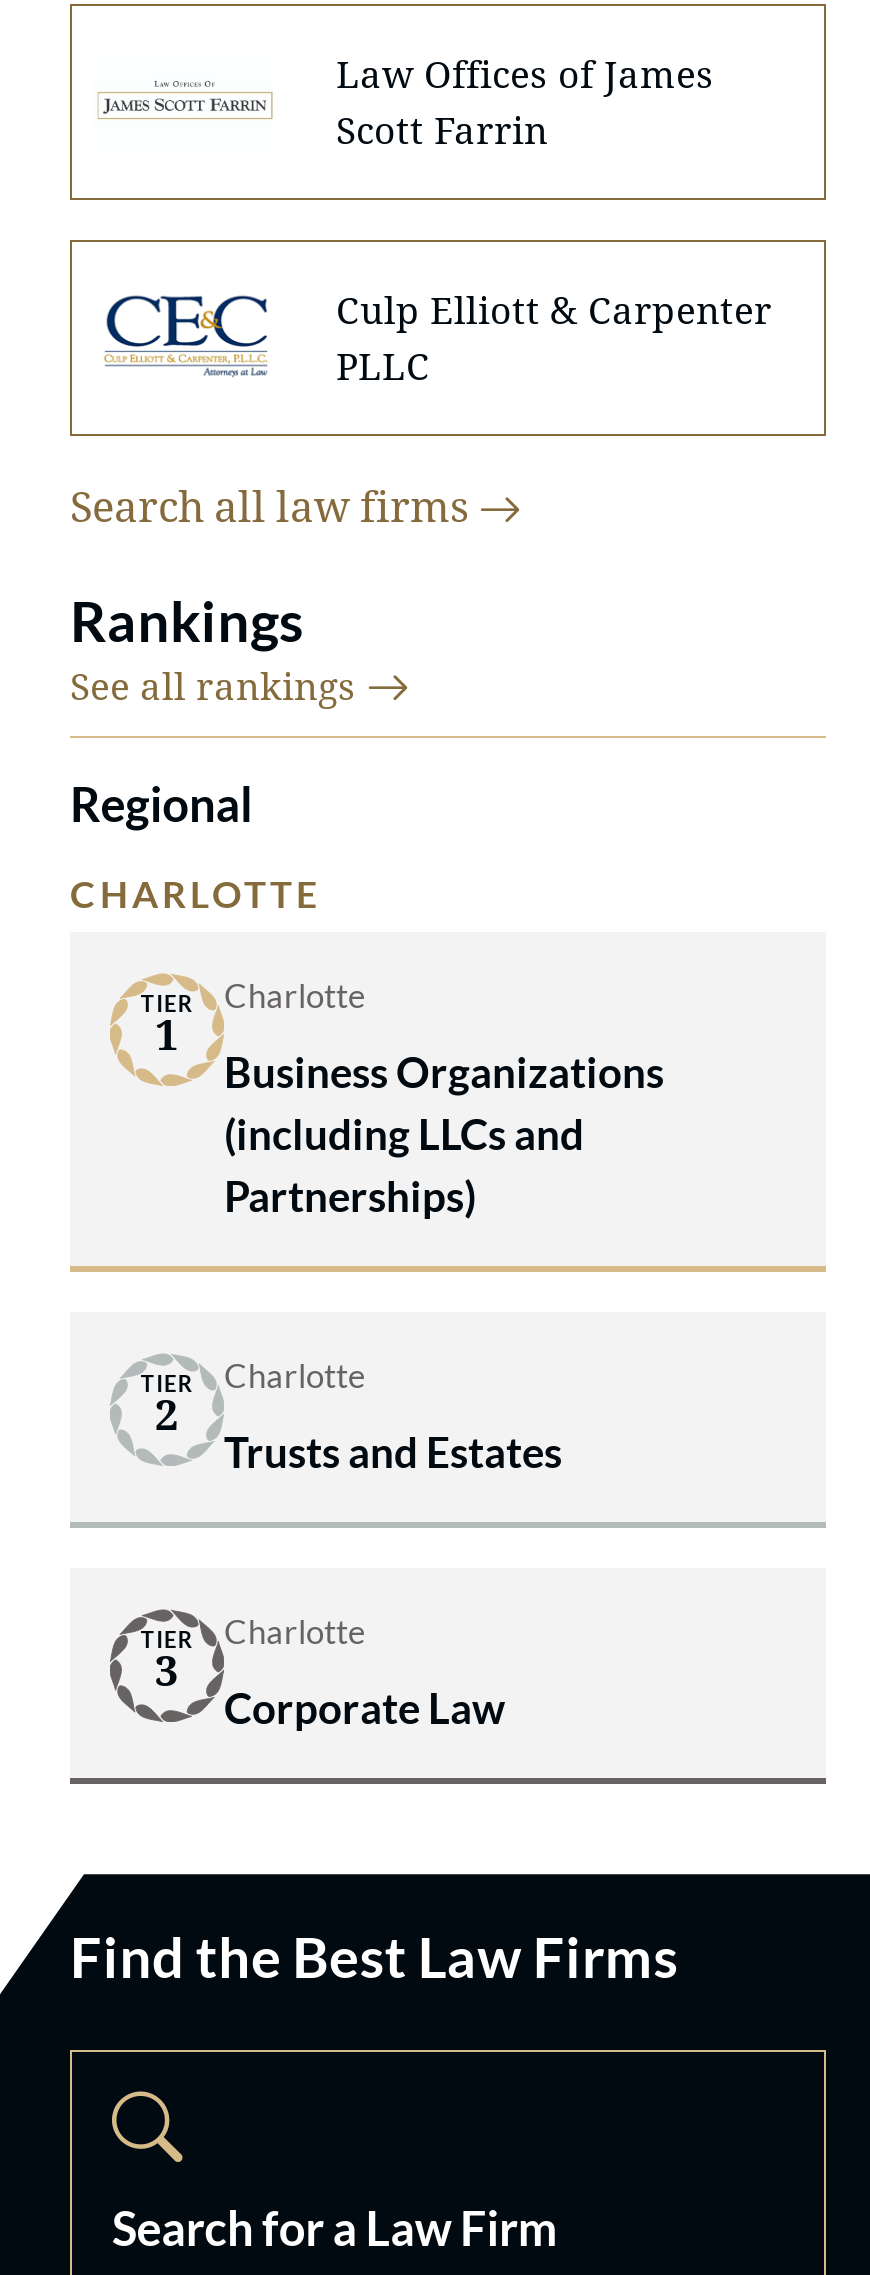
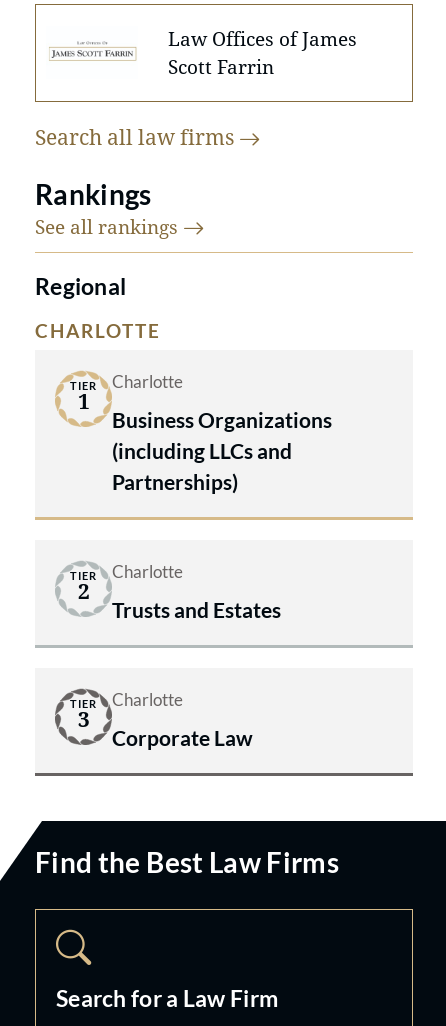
[104,284,772,390] [image] | Culp Elliott & Carpenter | PLLC -> none

